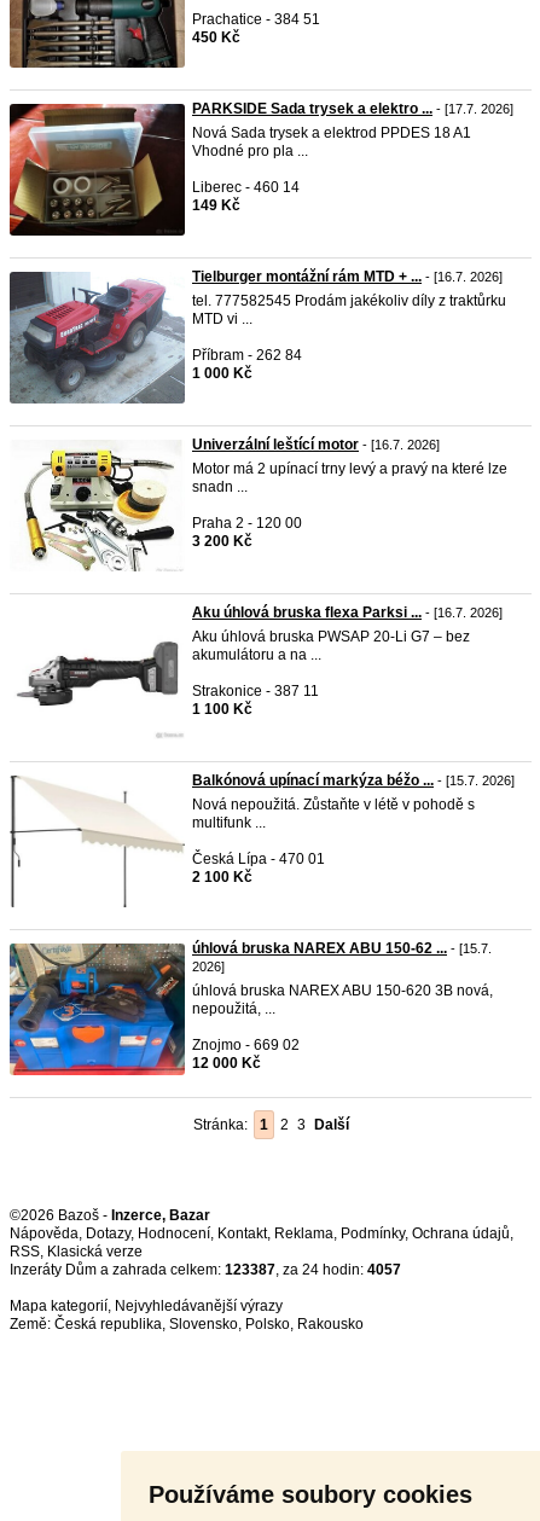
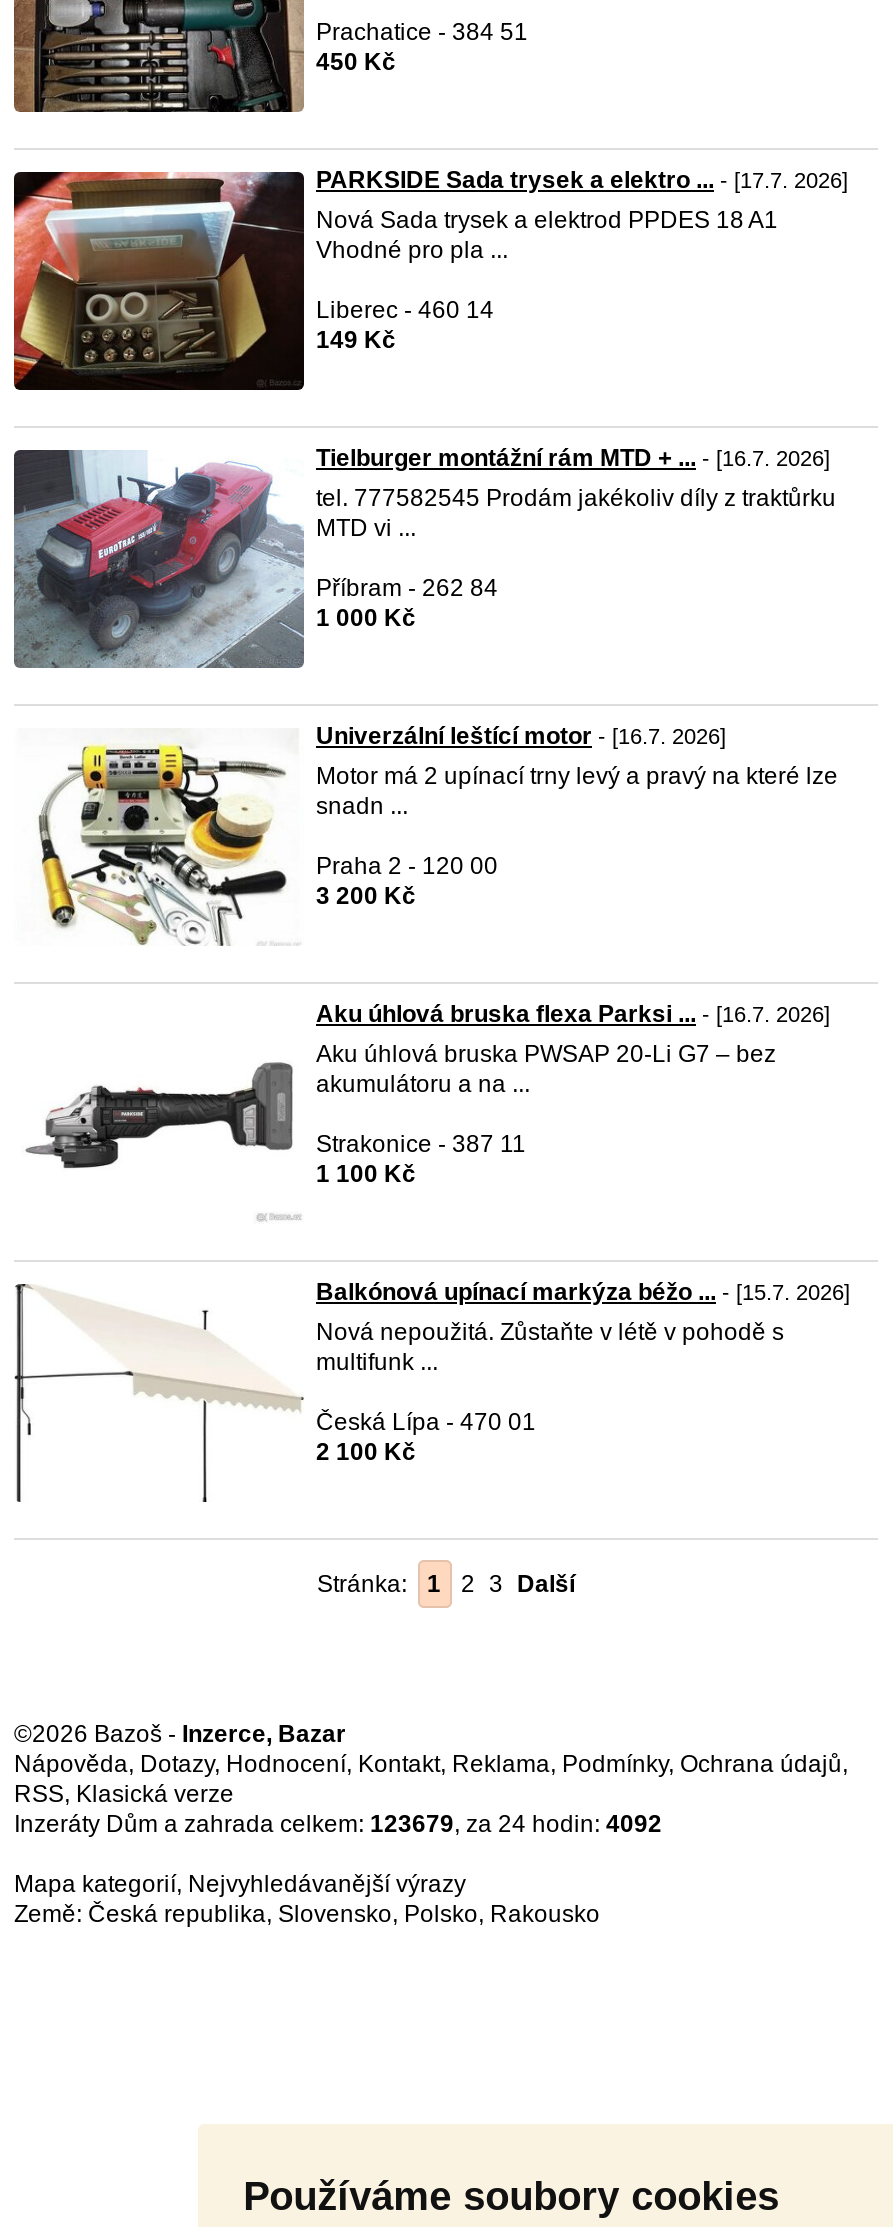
[8,940,493,1076] [image] | úhlová bruska NAREX ABU 150-62 ... - [15.7. | 2026] | úhlová bruska NAREX ABU 150-620 3B nová, | nepoužitá, ... | Znojmo - 669 02 | 12 000 Kč -> none
[10,1261,401,1278] Inzeráty Dům a zahrada celkem: 123387, za 24 hodin: 4057 -> [14,1810,662,1838] Inzeráty Dům a zahrada celkem: 123679, za 24 hodin: 4092

